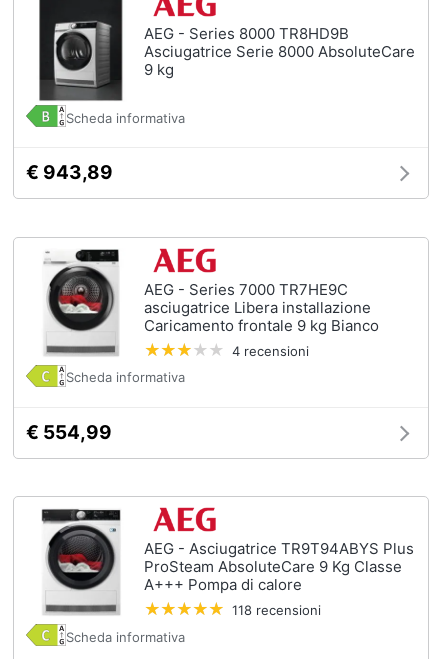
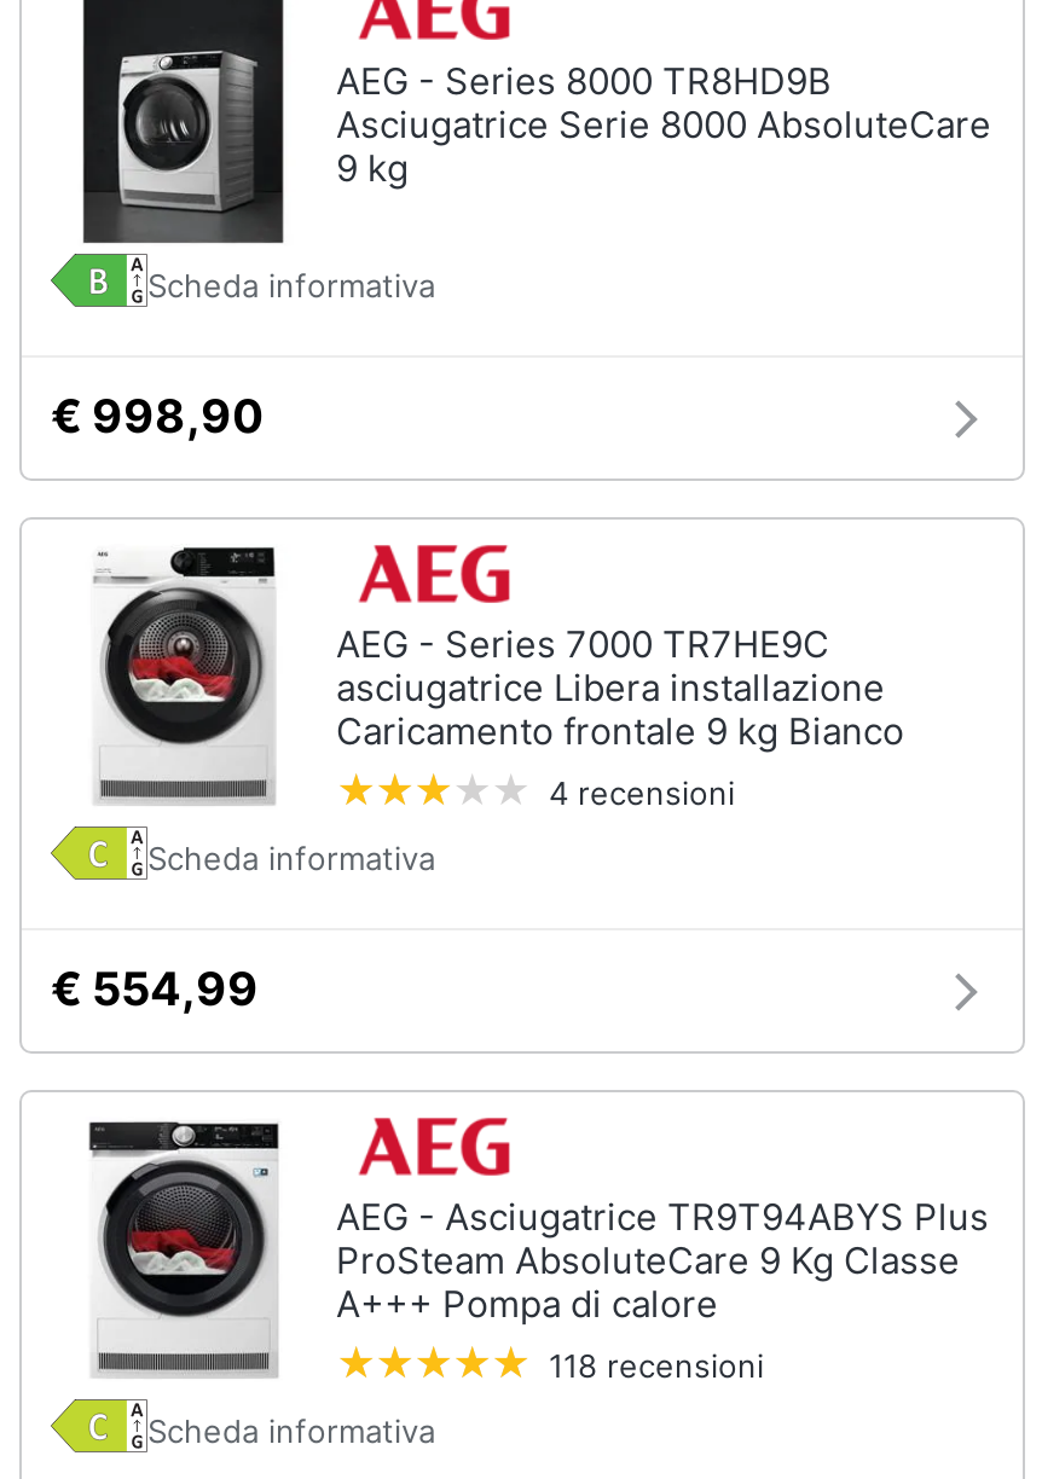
[26,161,113,184] € 943,89 -> [51,390,264,446] € 998,90

